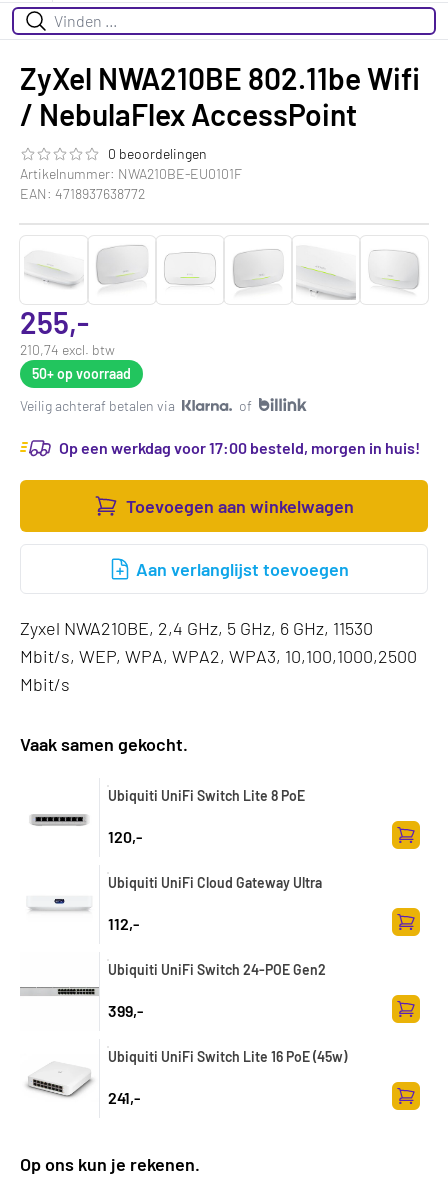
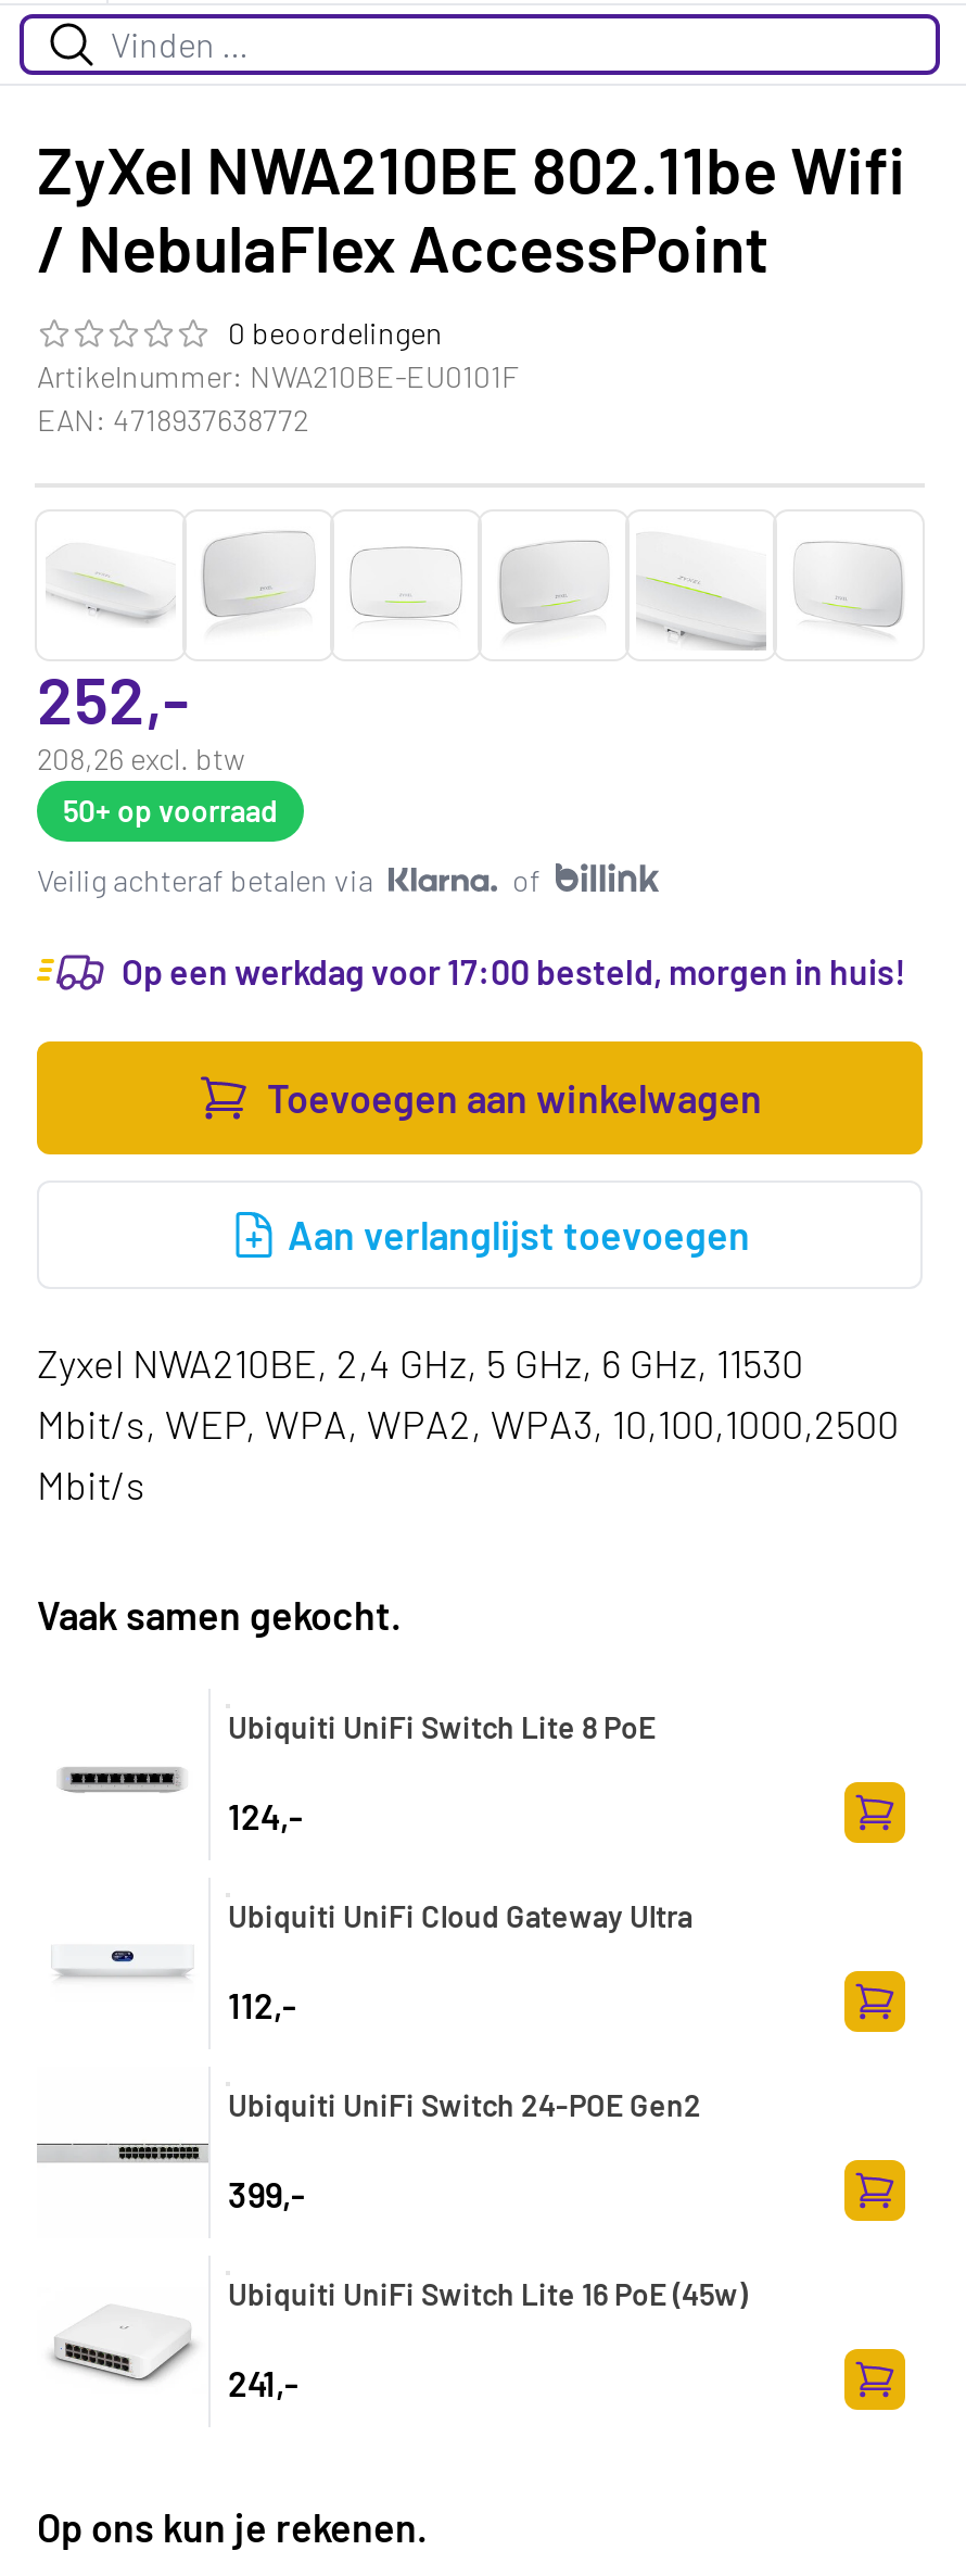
[20,304,89,340] 255,- -> [37,659,189,737] 252,-
[20,341,115,358] 210,74 excl. btw -> [37,740,245,776] 208,26 excl. btw
[108,827,142,846] 120,- -> [228,1795,302,1836] 124,-

